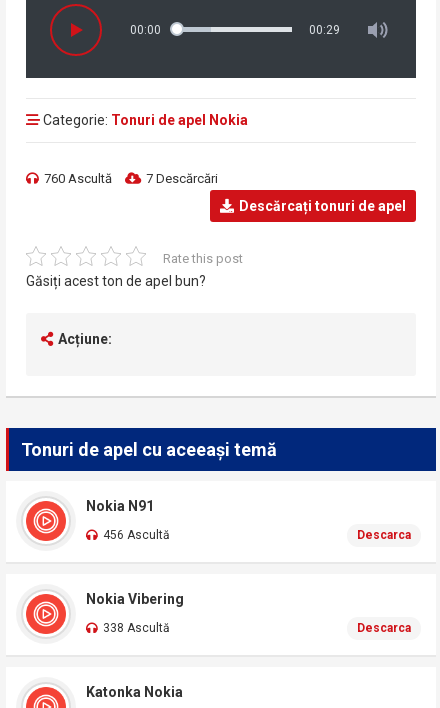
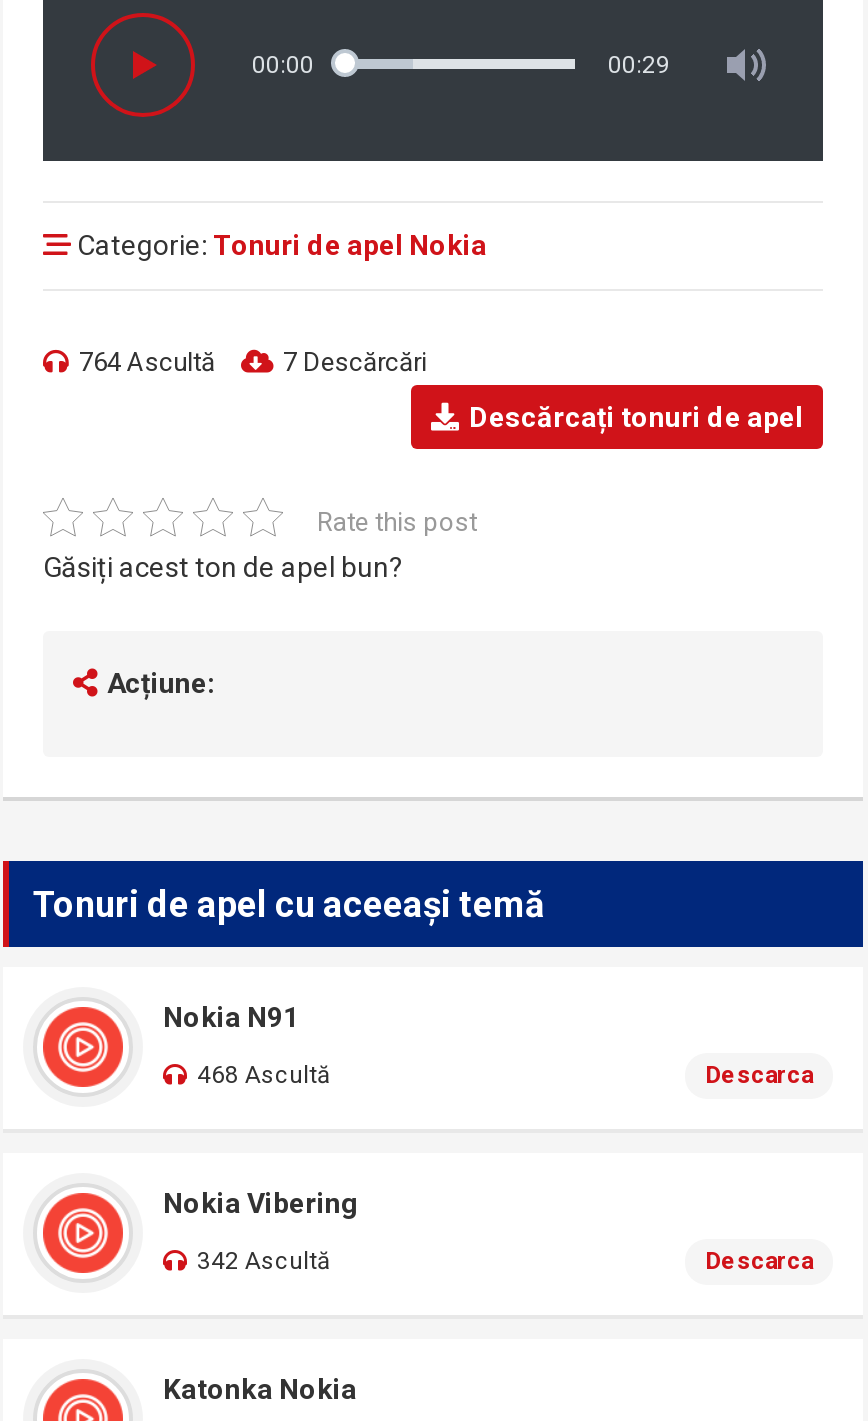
[44,171,112,186] 760 Ascultă -> [79,347,215,377] 764 Ascultă
[103,528,170,542] 456 Ascultă -> [197,1061,331,1089] 468 Ascultă
[103,621,170,635] 338 Ascultă -> [197,1247,331,1275] 342 Ascultă

